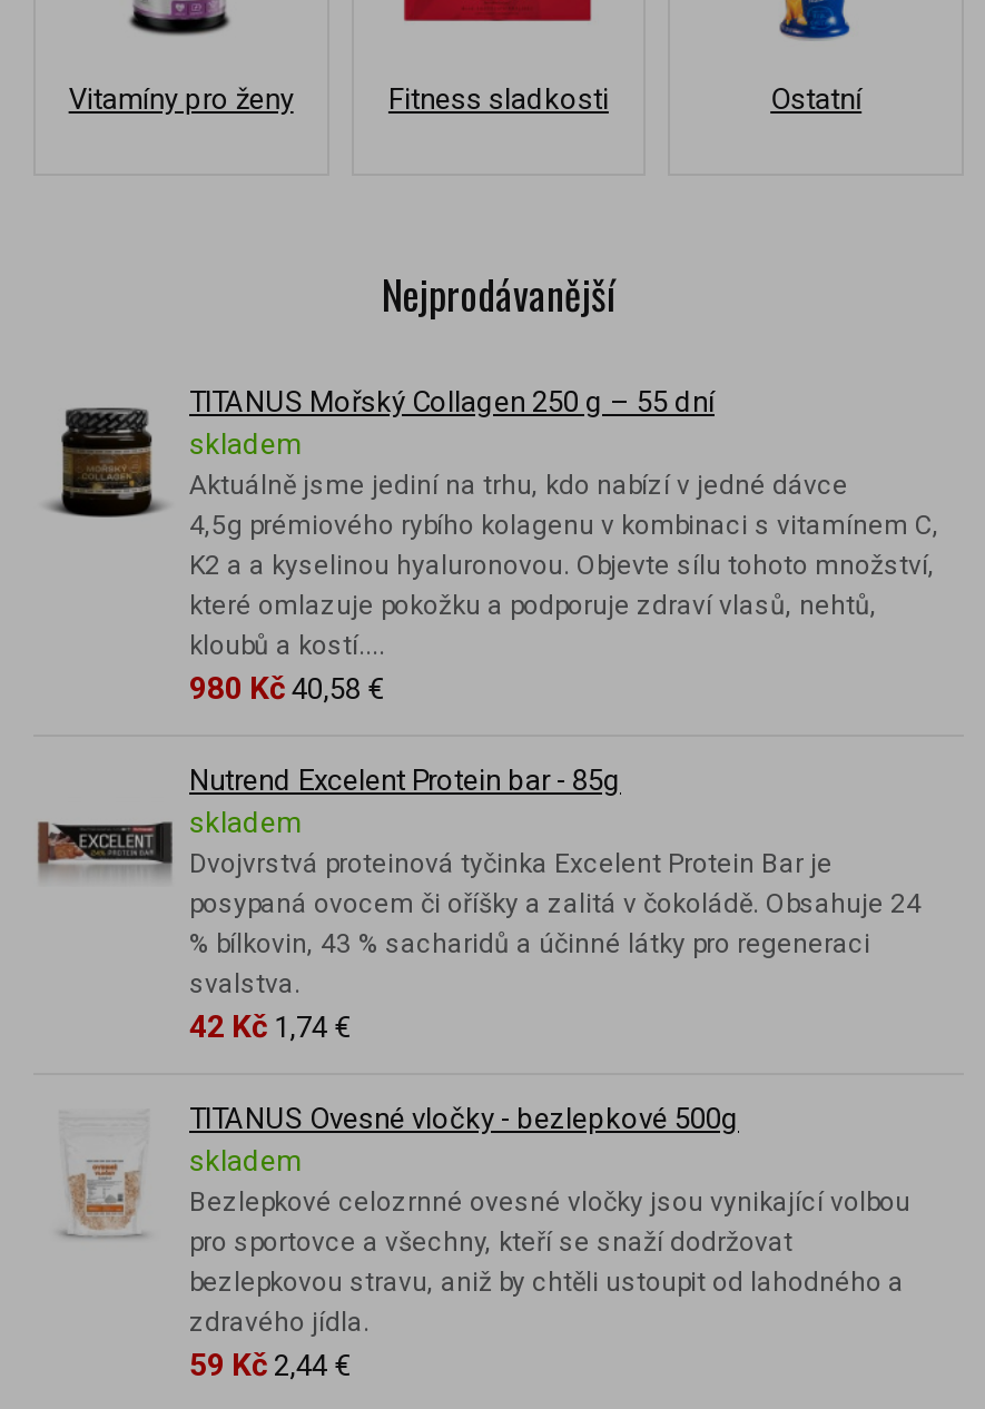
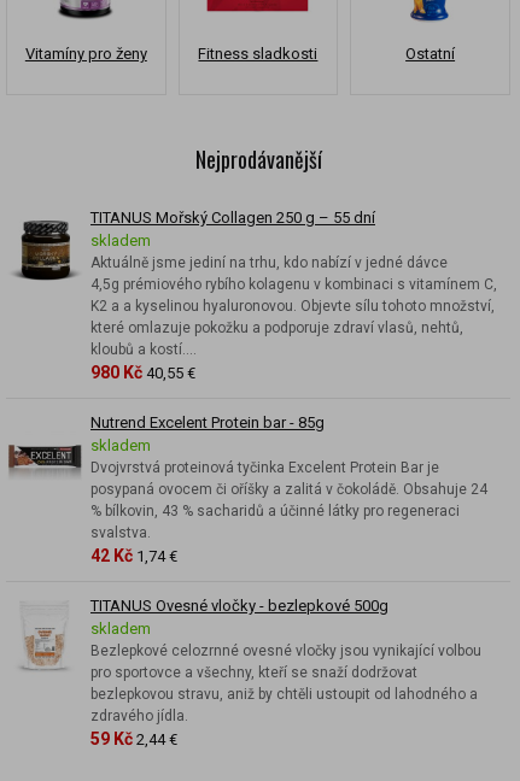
[189,671,383,707] 980 Kč 40,58 € -> [90,363,195,383] 980 Kč 40,55 €

